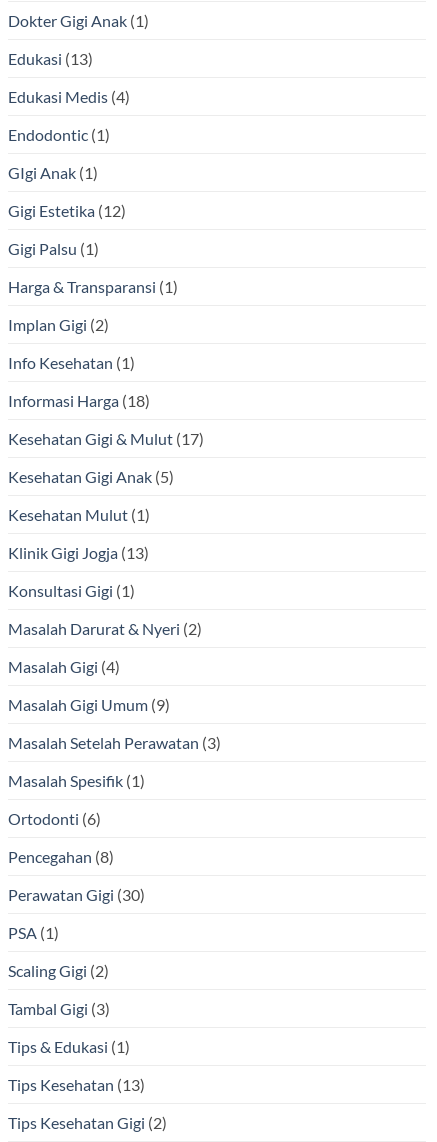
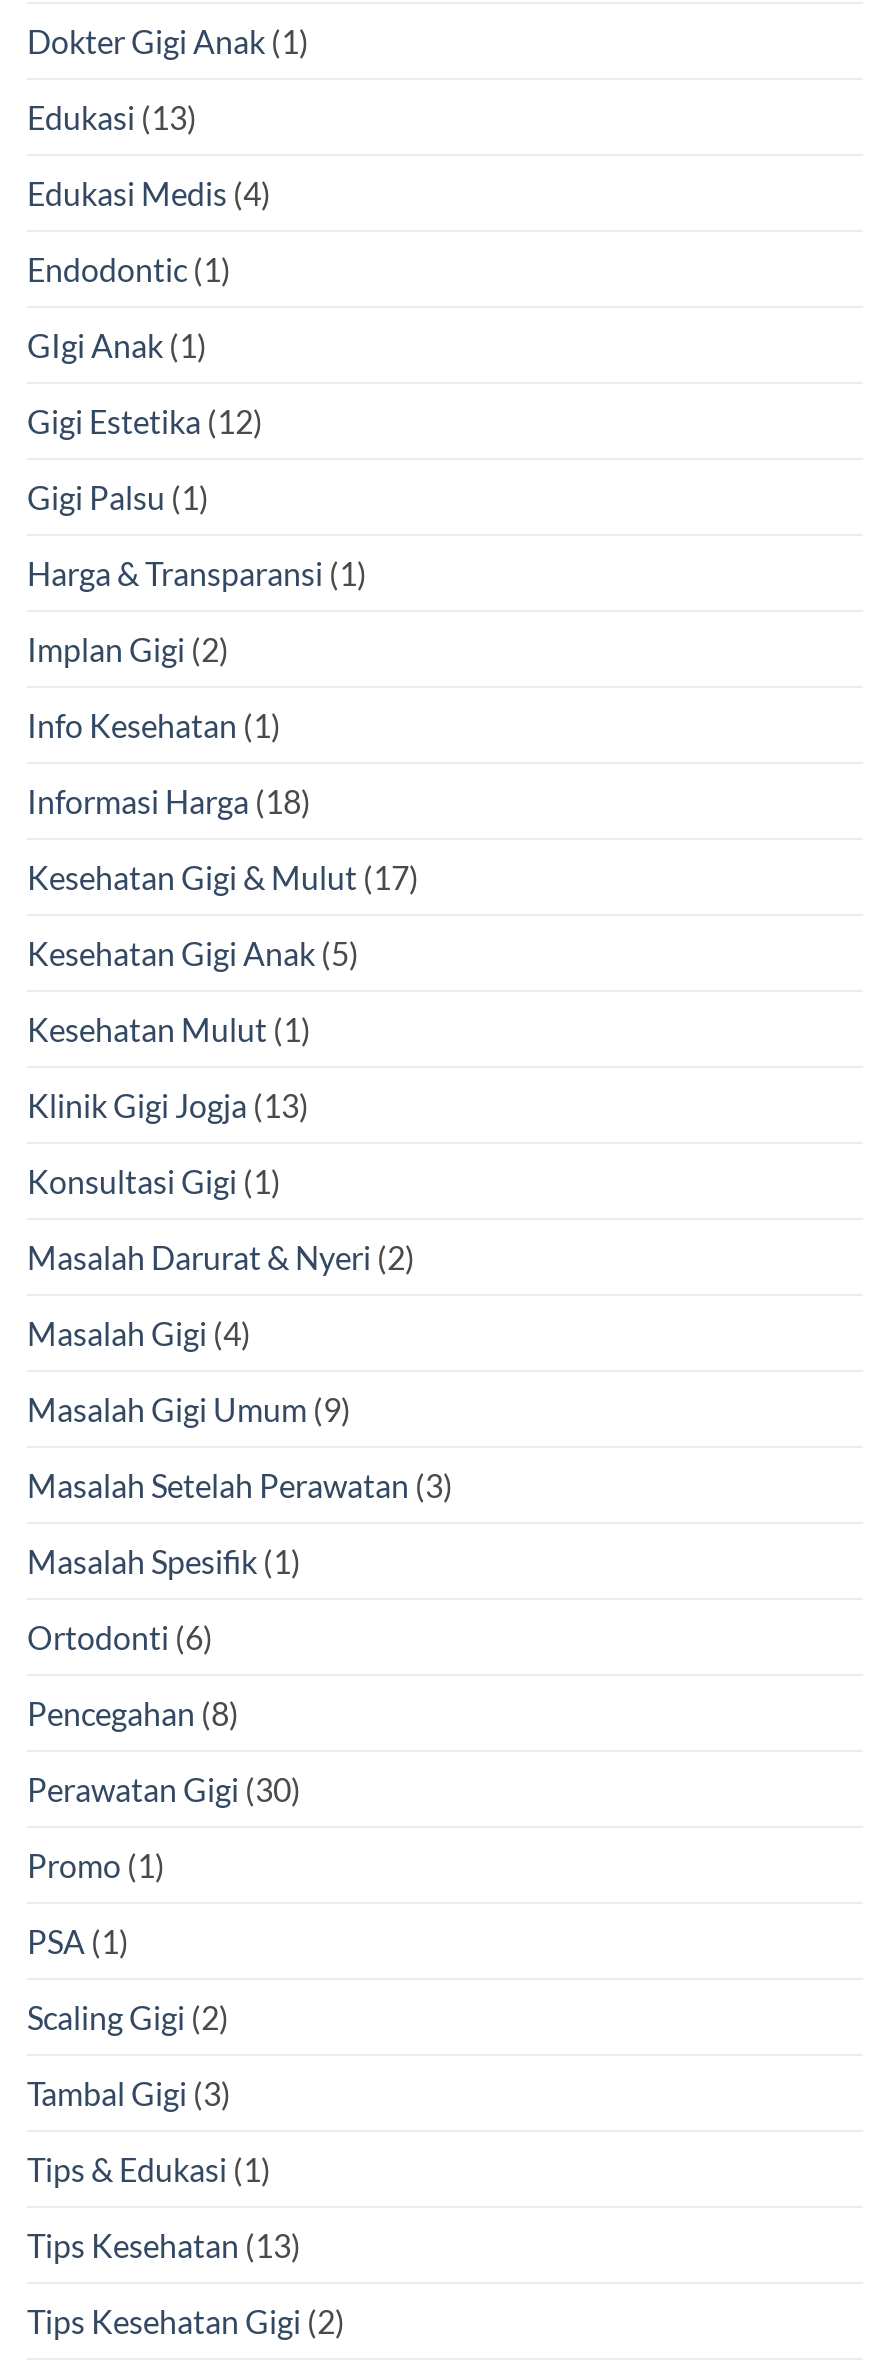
none -> [27,1846,165,1884] Promo (1)

